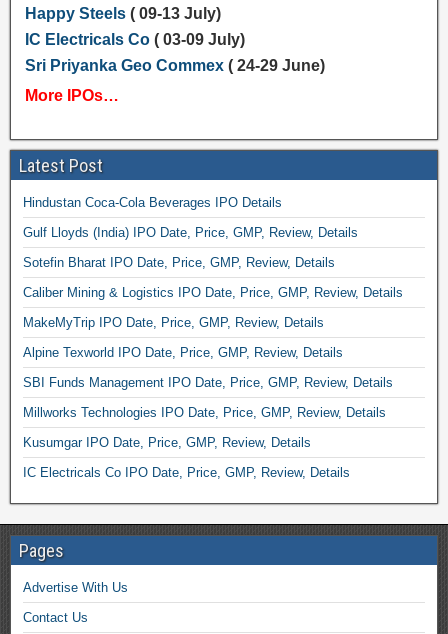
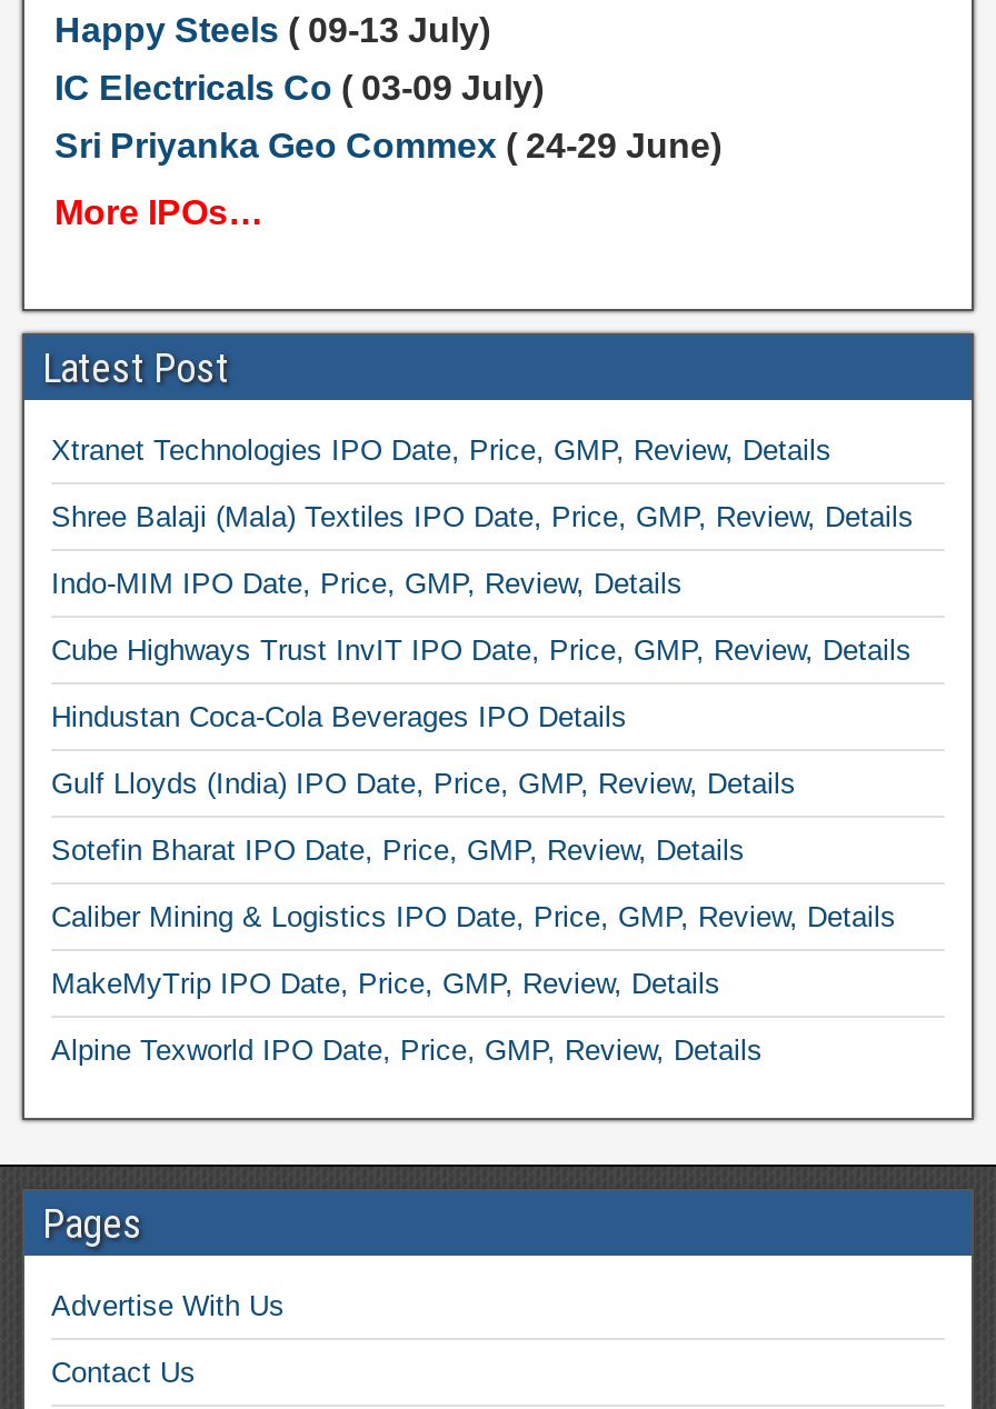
none -> [51,433,914,667] Xtranet Technologies IPO Date, Price, GMP, Review, Details | Shree Balaji (Mala) Textiles IPO Date, Price, GMP, Review, Details | Indo-MIM IPO Date, Price, GMP, Review, Details | Cube Highways Trust InvIT IPO Date, Price, GMP, Review, Details
moved [23,195,403,360] -> [51,700,896,1067]: Hindustan Coca-Cola Beverages IPO Details | Gulf Lloyds (India) IPO Date, Price, GMP, Review, Details | Sotefin Bharat IPO Date, Price, GMP, Review, Details | Caliber Mining & Logistics IPO Date, Price, GMP, Review, Details | MakeMyTrip IPO Date, Price, GMP, Review, Details | Alpine Texworld IPO Date, Price, GMP, Review, Details
[23,375,393,480] SBI Funds Management IPO Date, Price, GMP, Review, Details | Millworks Technologies IPO Date, Price, GMP, Review, Details | Kusumgar IPO Date, Price, GMP, Review, Details | IC Electricals Co IPO Date, Price, GMP, Review, Details -> none

